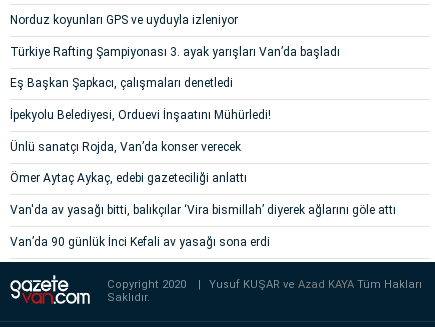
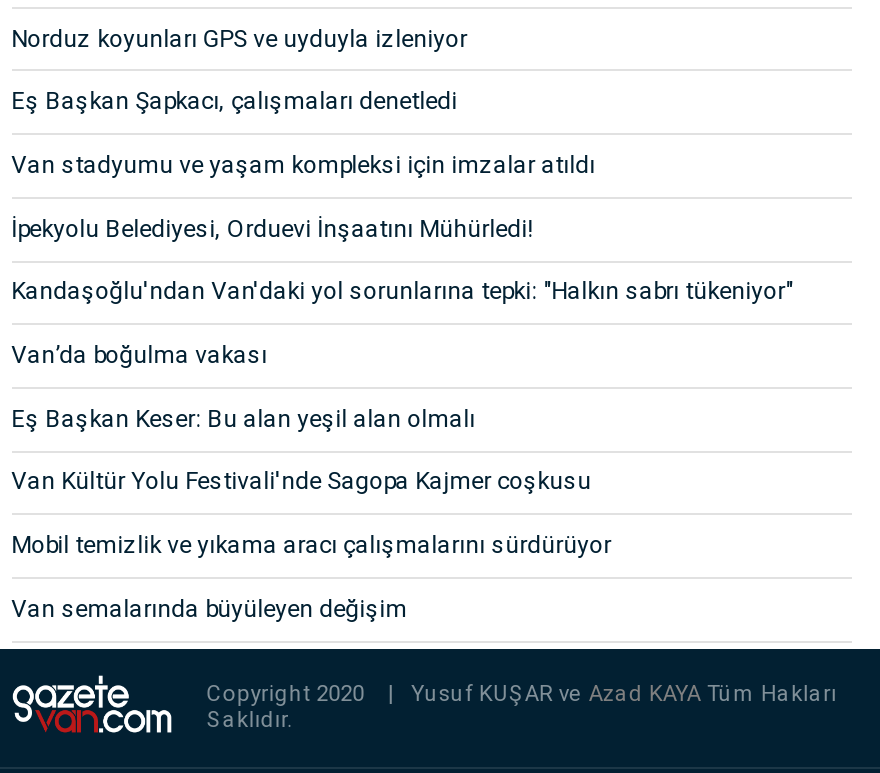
[10,45,340,59] Türkiye Rafting Şampiyonası 3. ayak yarışları Van’da başladı -> none
moved [10,76,233,90] -> [11,87,457,115]: Eş Başkan Şapkacı, çalışmaları denetledi
none -> [11,151,595,179] Van stadyumu ve yaşam kompleksi için imzalar atıldı
[10,140,396,249] Ünlü sanatçı Rojda, Van’da konser verecek | Ömer Aytaç Aykaç, edebi gazeteciliği anlattı | Van'da av yasağı bitti, balıkçılar ‘Vira bismillah’ diyerek ağlarını göle attı | Van’da 90 günlük İnci Kefali av yasağı sona erdi -> [11,278,793,622] Kandaşoğlu'ndan Van'daki yol sorunlarına tepki: "Halkın sabrı tükeniyor" | Van’da boğulma vakası | Eş Başkan Keser: Bu alan yeşil alan olmalı | Van Kültür Yolu Festivali'nde Sagopa Kajmer coşkusu | Mobil temizlik ve yıkama aracı çalışmalarını sürdürüyor | Van semalarında büyüleyen değişim

